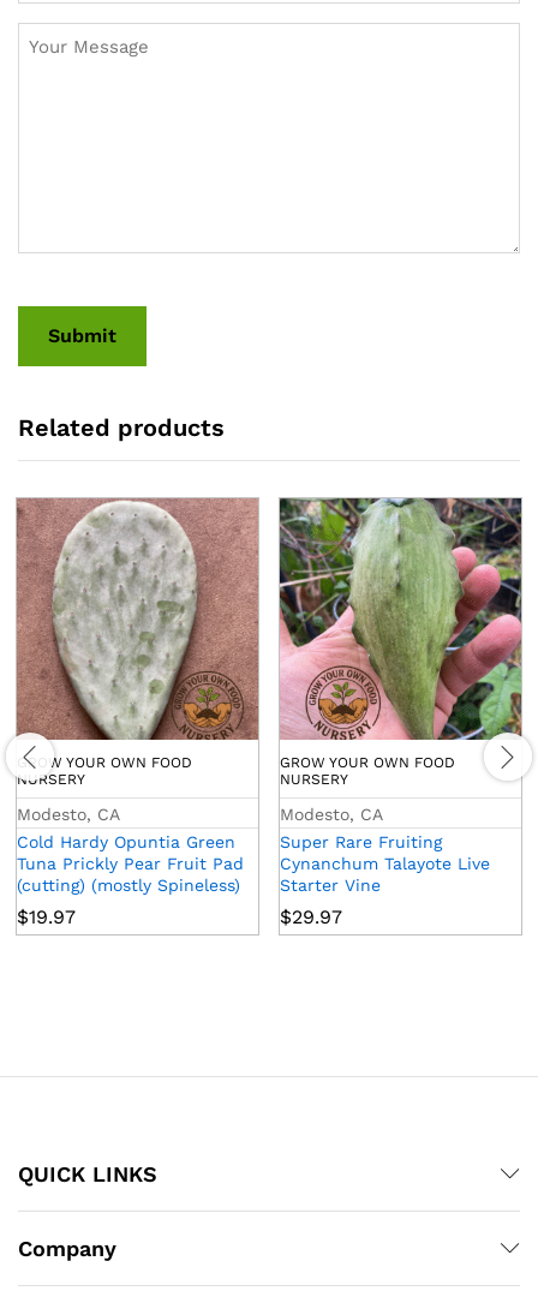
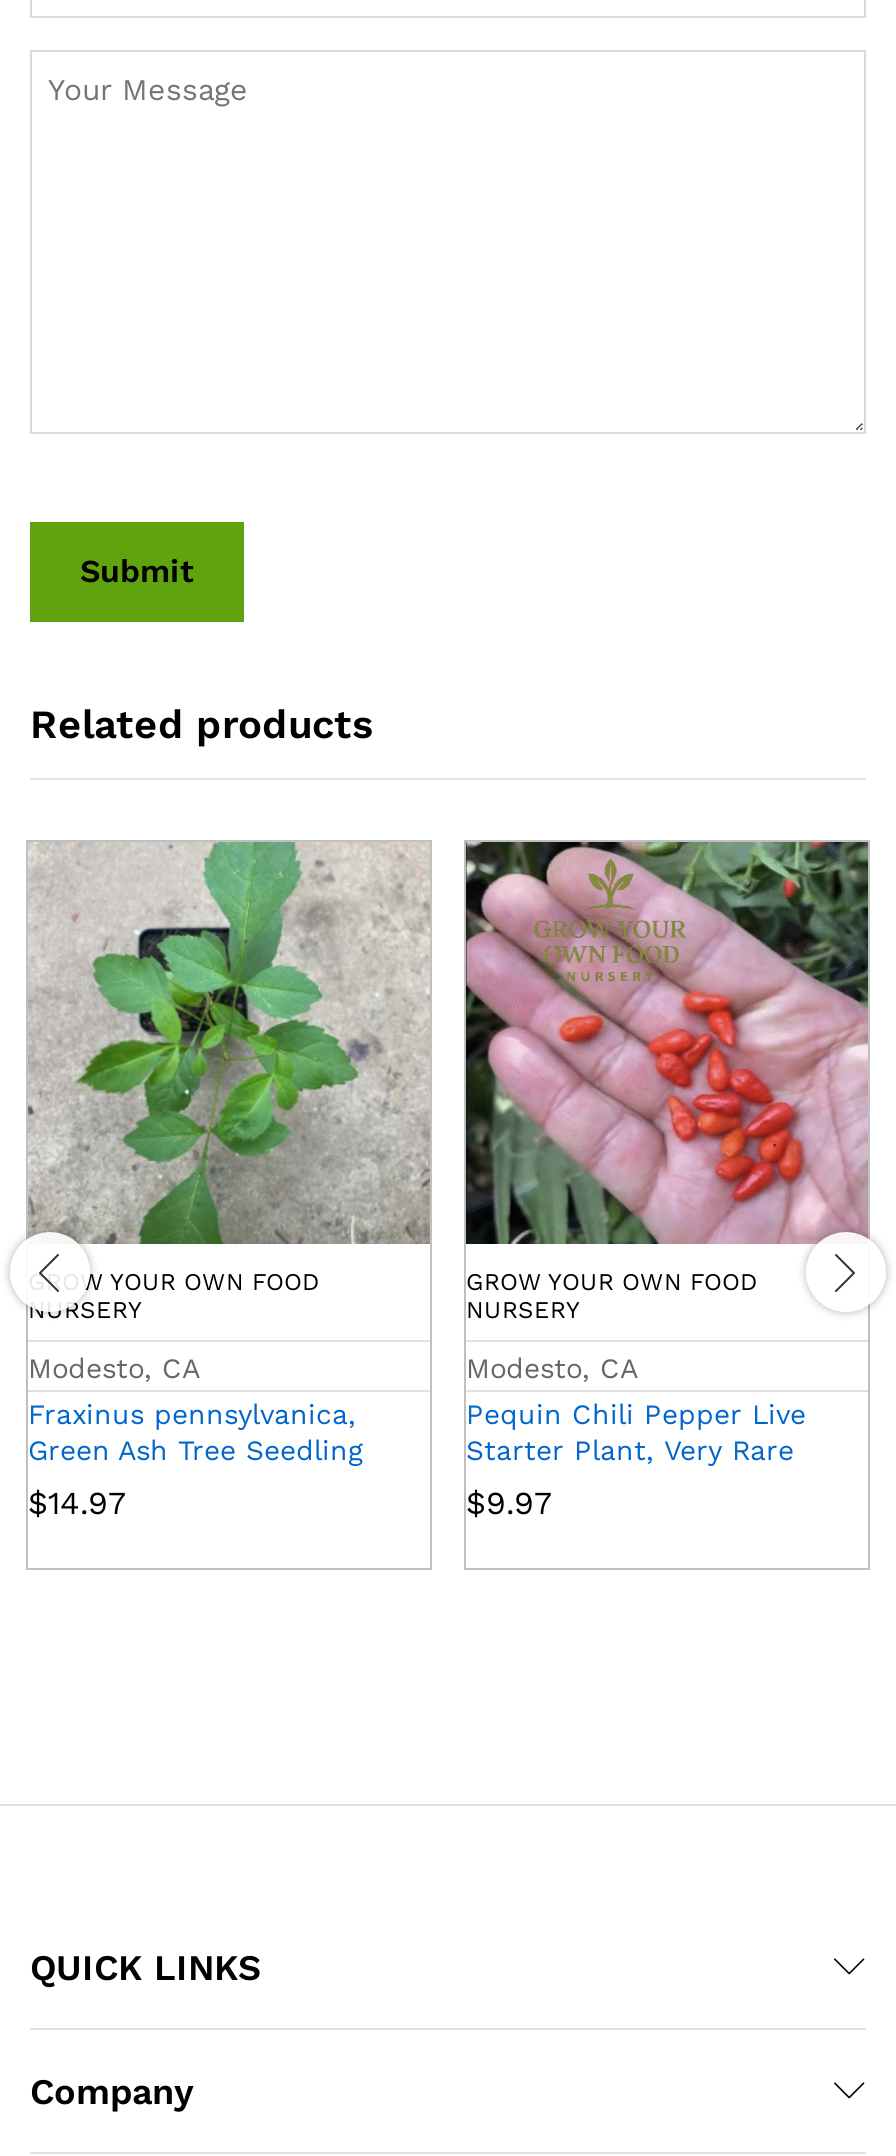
[16,498,258,741] [image] -> [28,842,430,1244] [image]
[279,497,522,741] [image] -> [464,840,870,1246] [image]
[17,832,244,894] Cold Hardy Opuntia Green | Tuna Prickly Pear Fruit Pad | (cutting) (mostly Spineless) -> [28,1397,362,1465] Fraxinus pennsylvanica, | Green Ash Tree Seedling
[280,832,490,894] Super Rare Fruiting | Cynanchum Talayote Live | Starter Vine -> [466,1397,806,1465] Pequin Chili Pepper Live | Starter Plant, Very Rare
[17,905,76,928] $19.97 -> [28,1483,126,1521] $14.97
[280,905,342,928] $29.97 -> [466,1483,552,1521] $9.97

